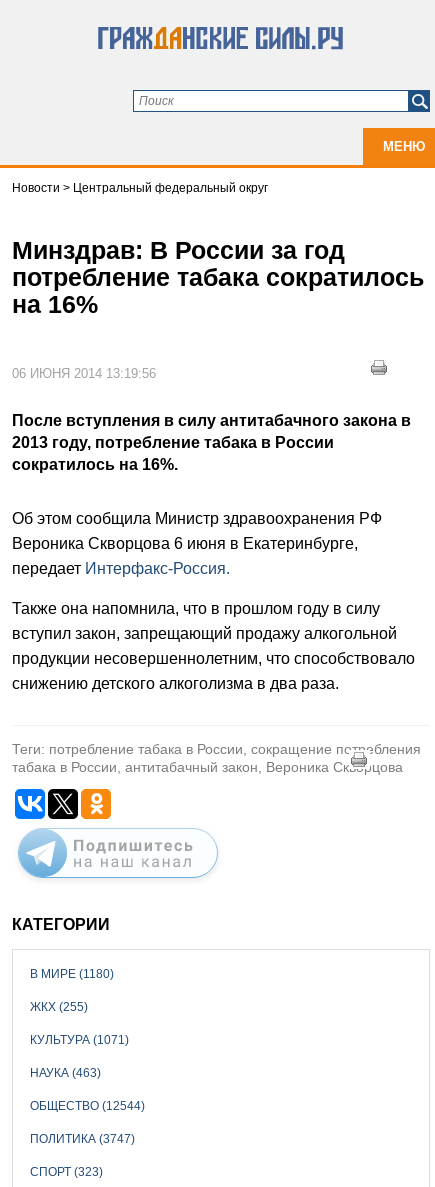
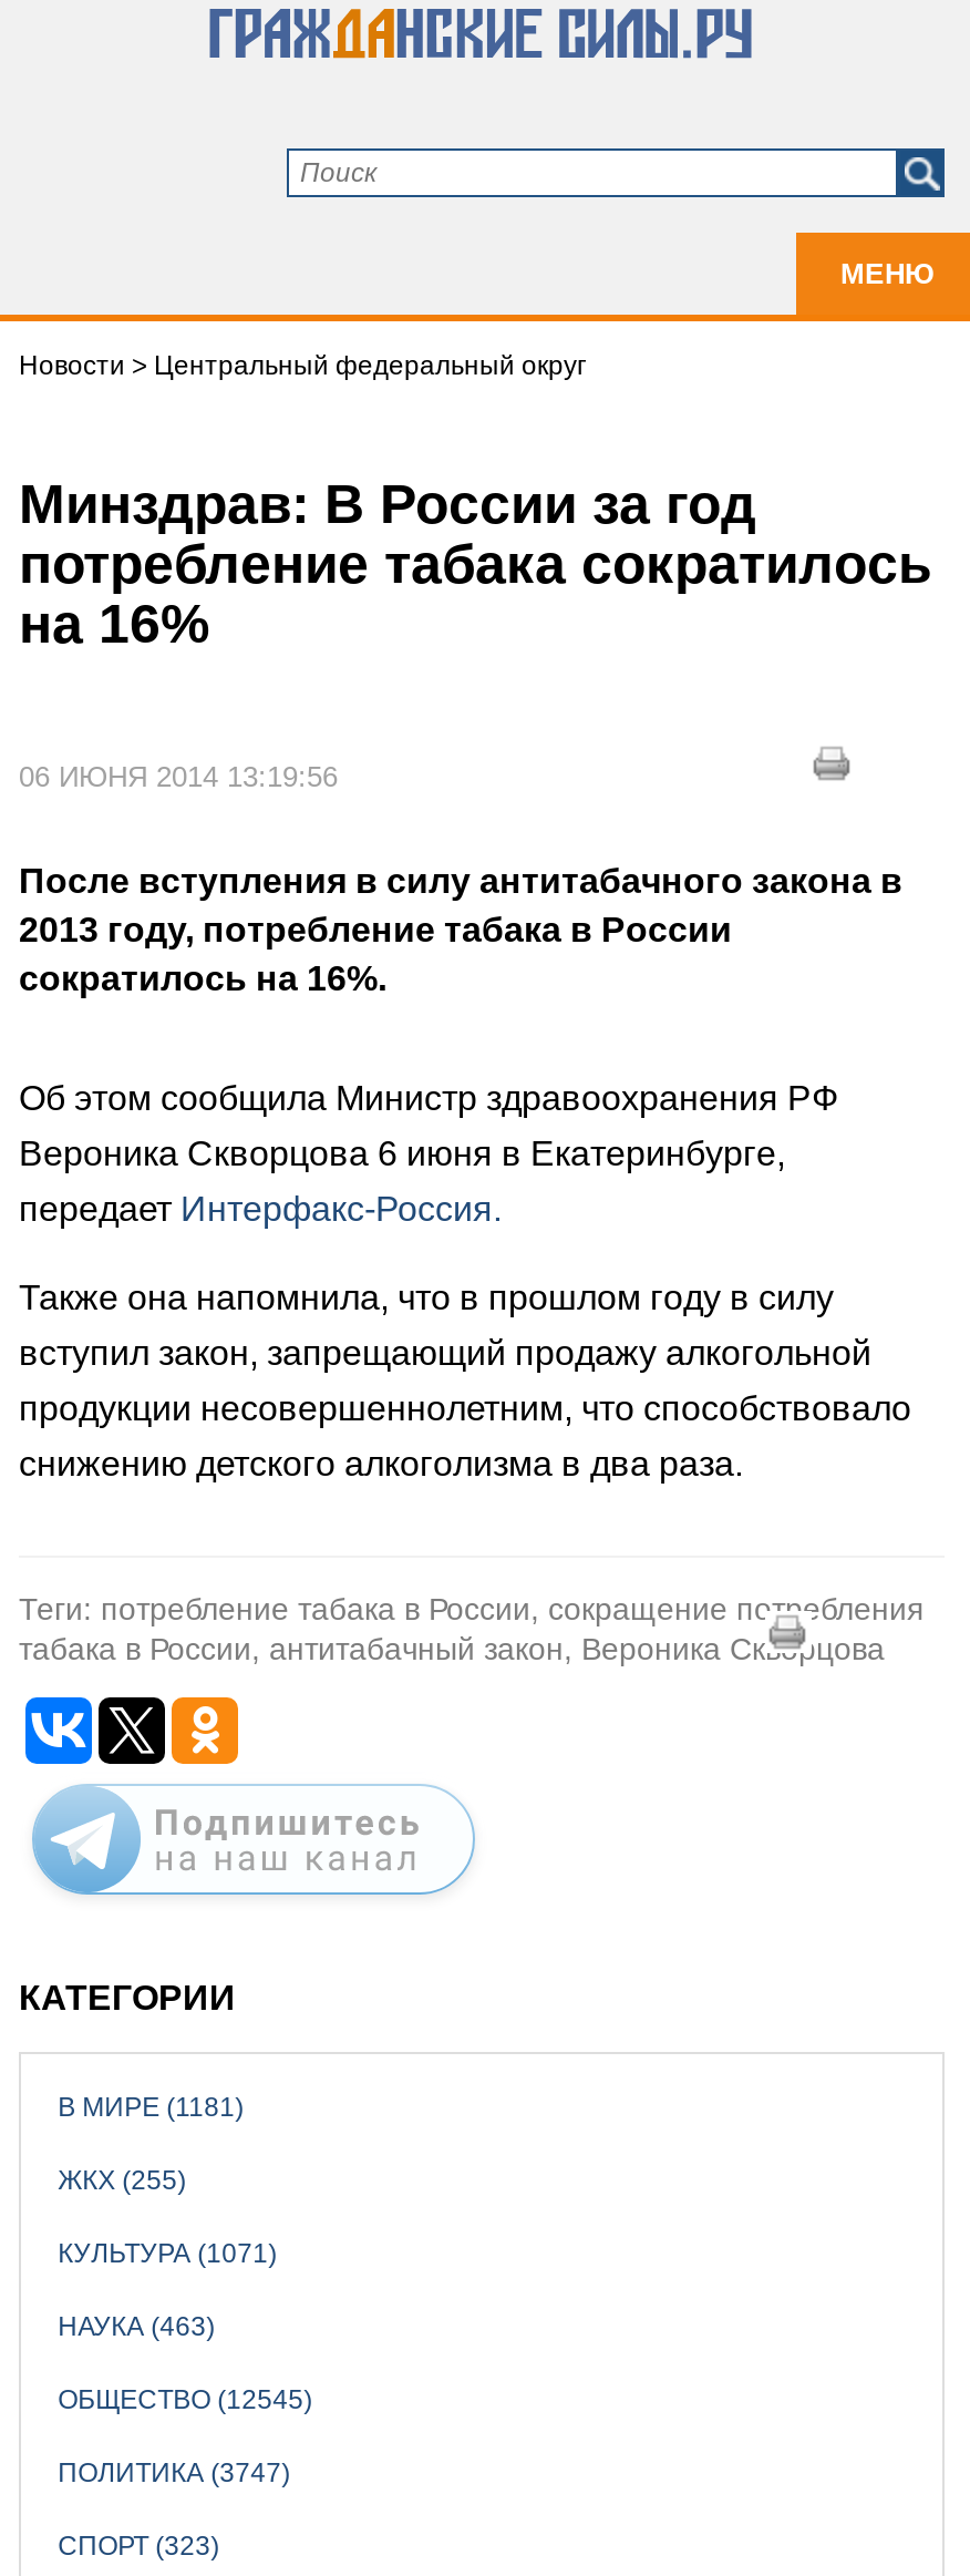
[30,966,114,980] В МИРЕ (1180) -> [58,2091,244,2122] В МИРЕ (1181)
[30,1098,145,1112] ОБЩЕСТВО (12544) -> [58,2383,312,2414] ОБЩЕСТВО (12545)

